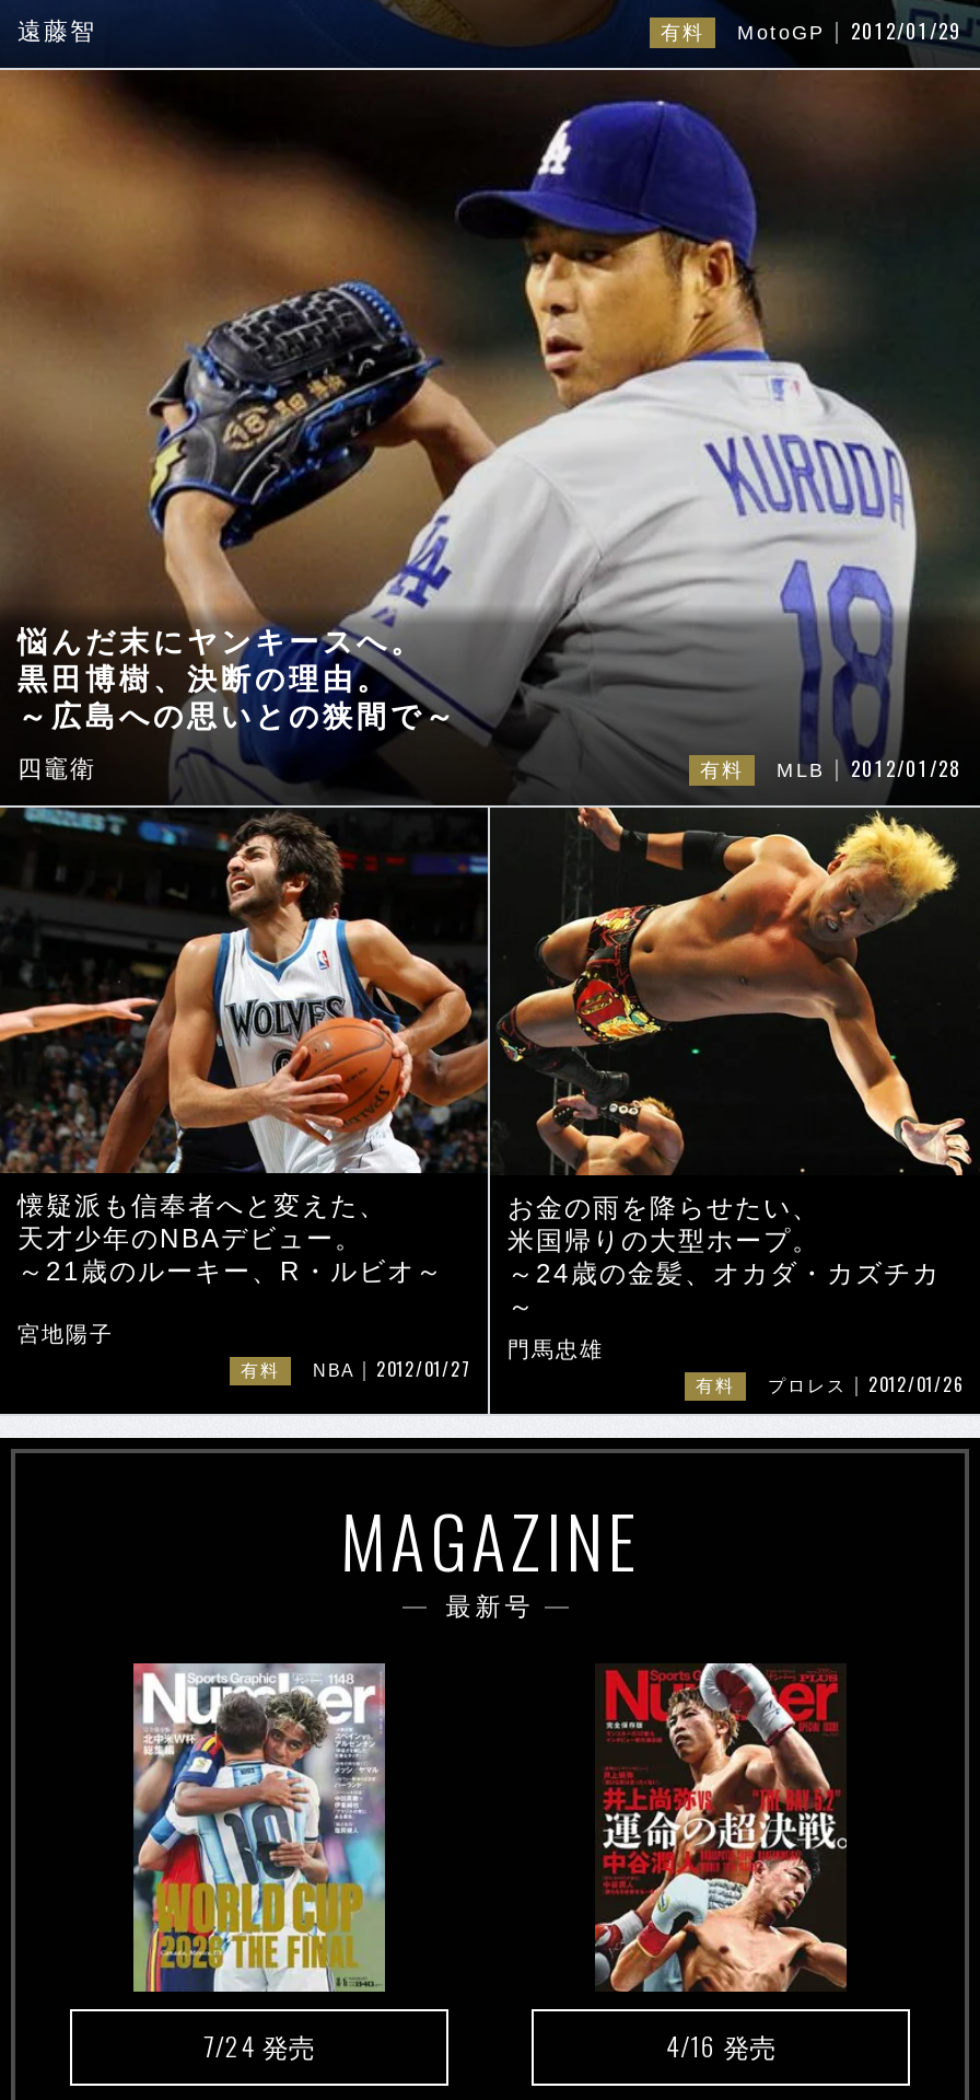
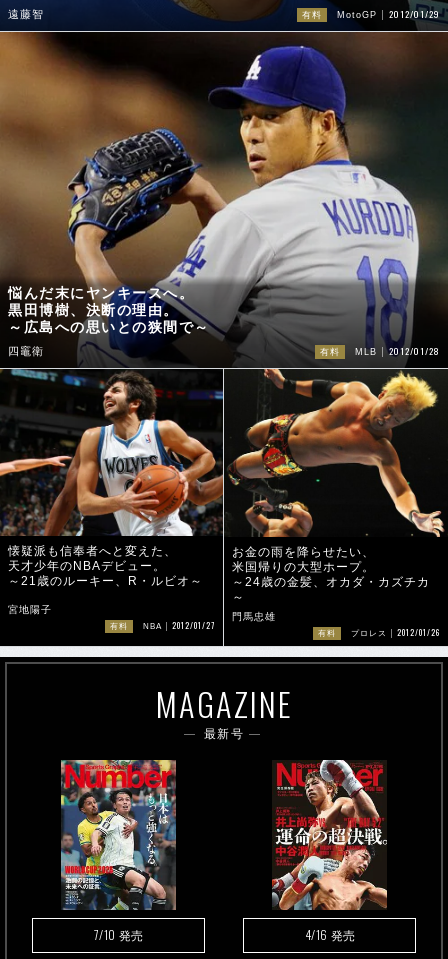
[131,1661,387,2063] [image] | 7/24発売 -> [61,759,176,942] [image] | 7/10発売

